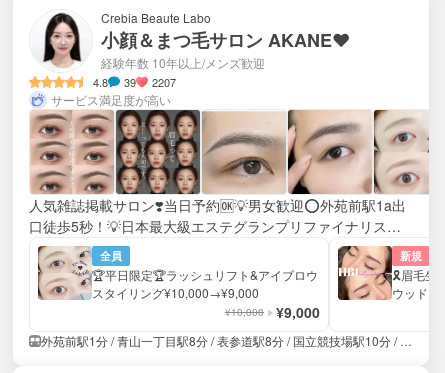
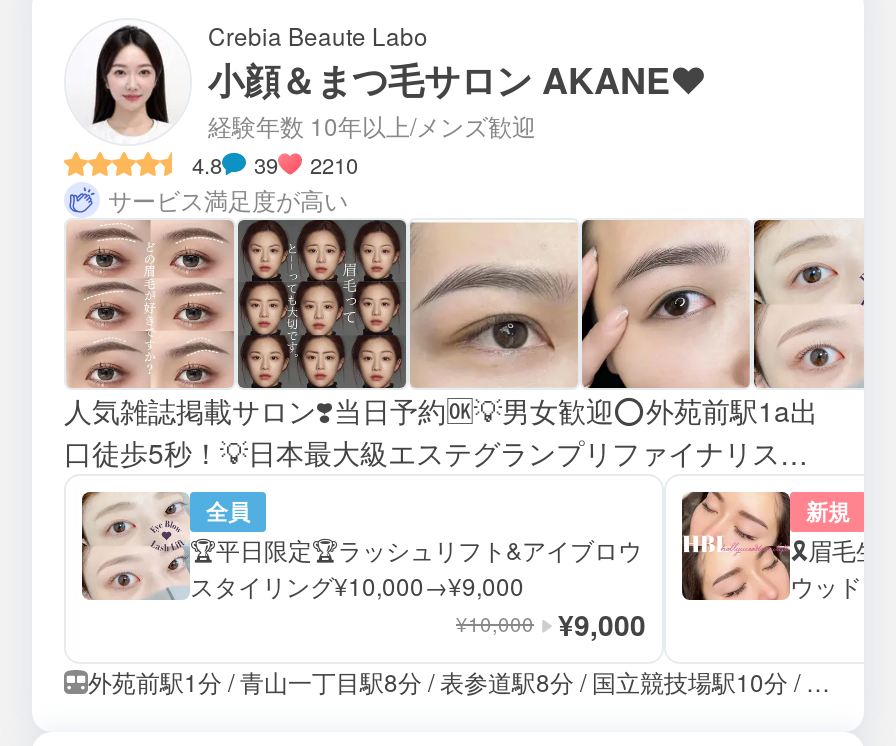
[93,74,176,90] 4.8 39 2207 -> [192,149,358,181] 4.8 39 2210

